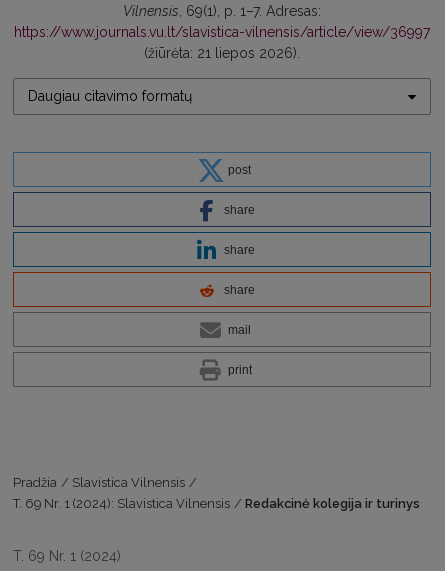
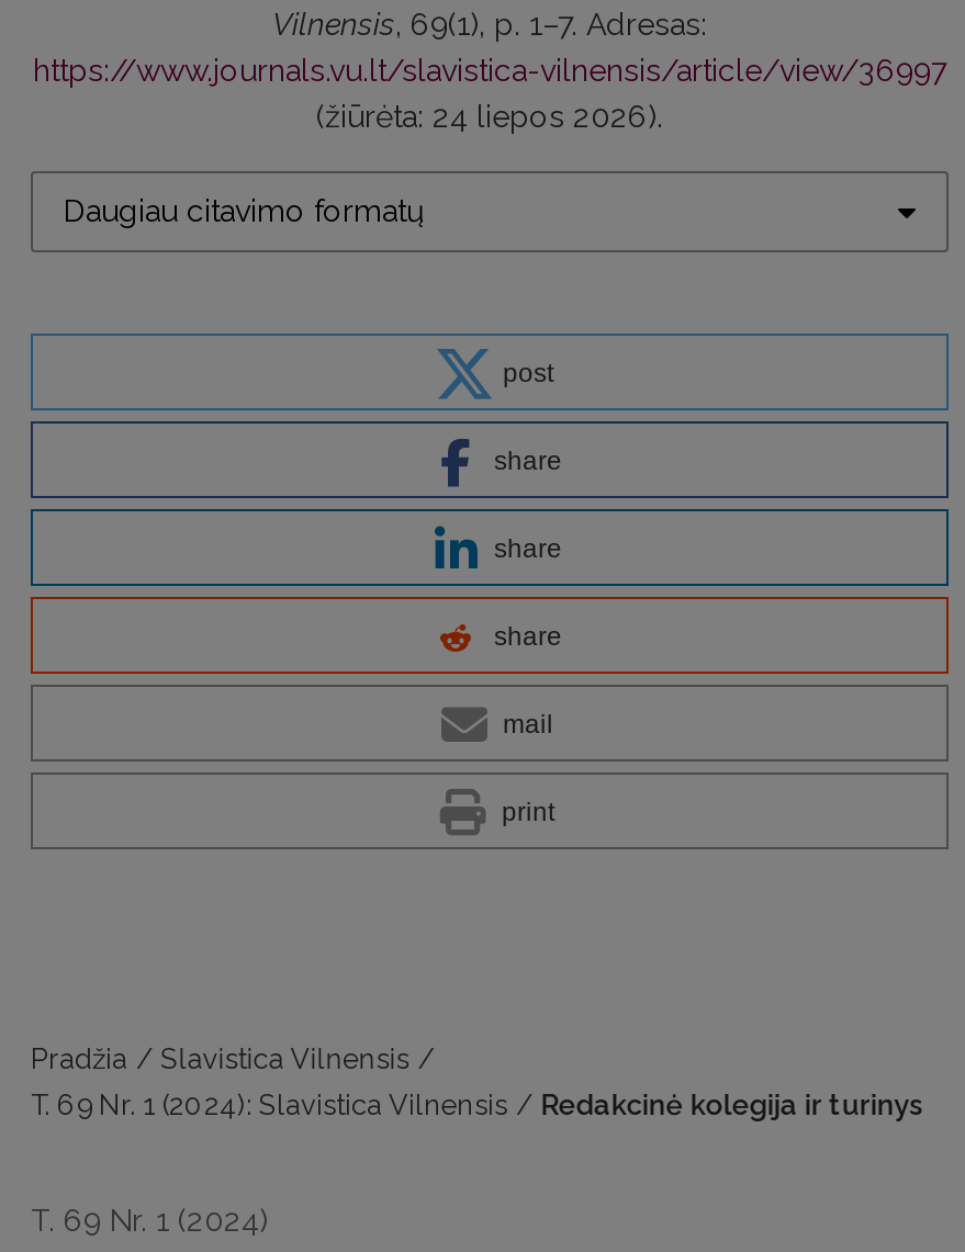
[144,45,300,61] (žiūrėta: 21 liepos 2026). -> [316,99,663,135] (žiūrėta: 24 liepos 2026).

